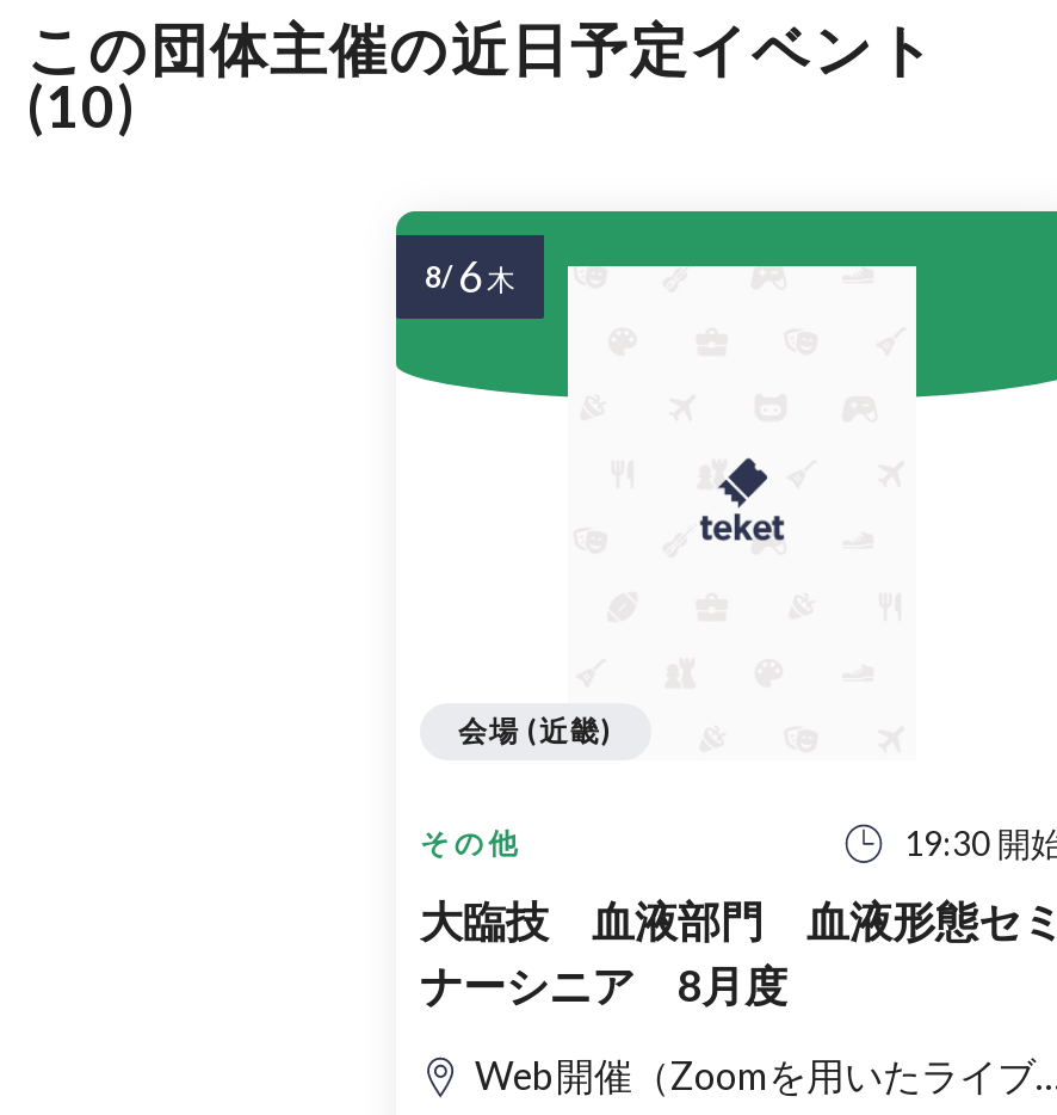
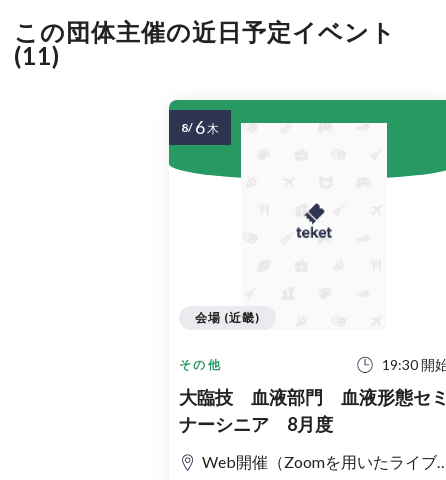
[26,70,136,140] (10) -> [14,41,60,70] (11)

